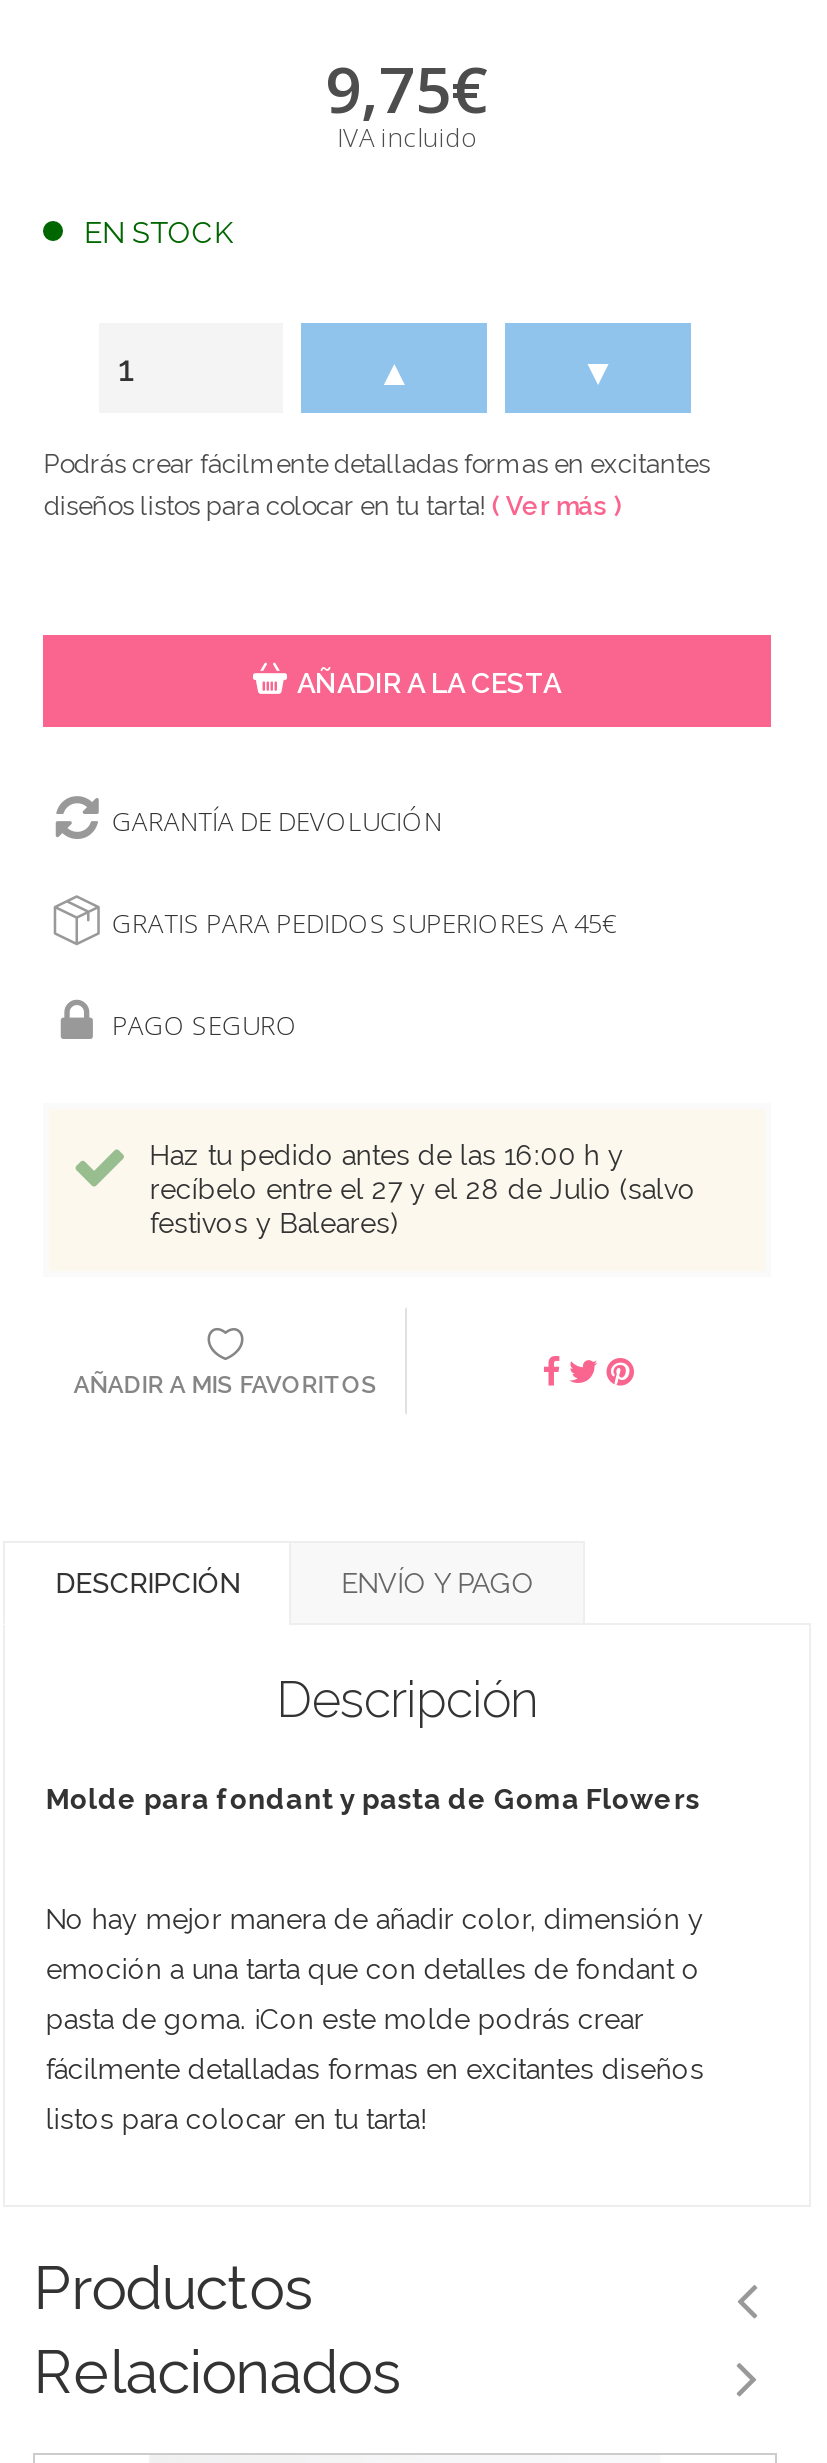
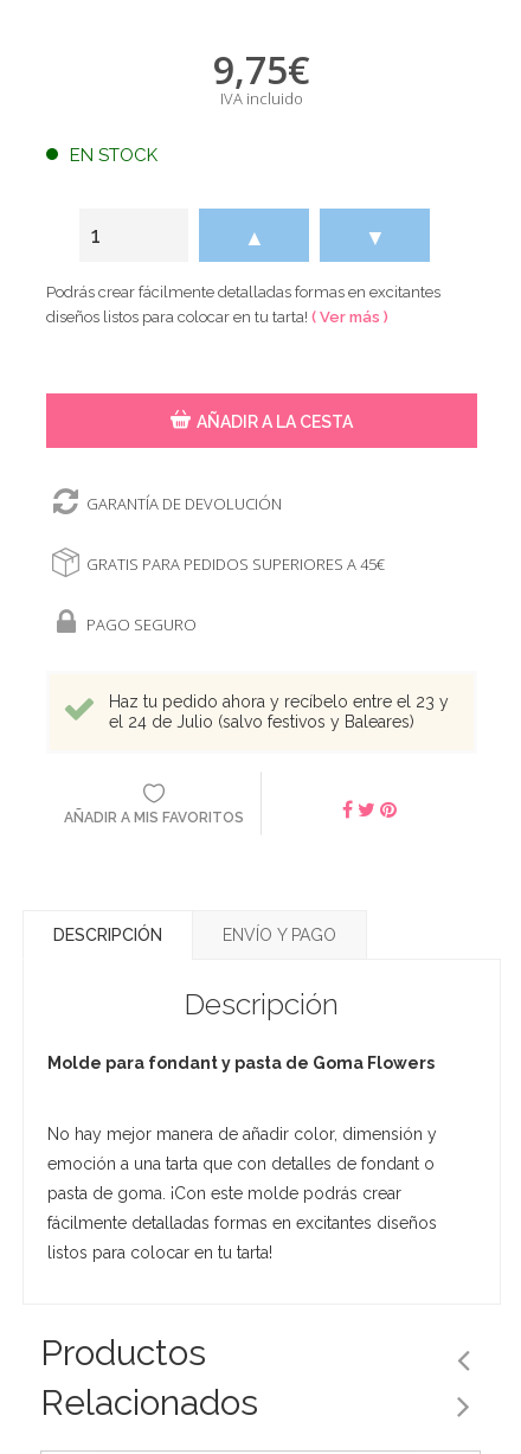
[150,1139,696,1239] Haz tu pedido antes de las 16:00 h y | recíbelo entre el 27 y el 28 de Julio (salvo | festivos y Baleares) -> [109,692,449,731] Haz tu pedido ahora y recíbelo entre el 23 y | el 24 de Julio (salvo festivos y Baleares)

